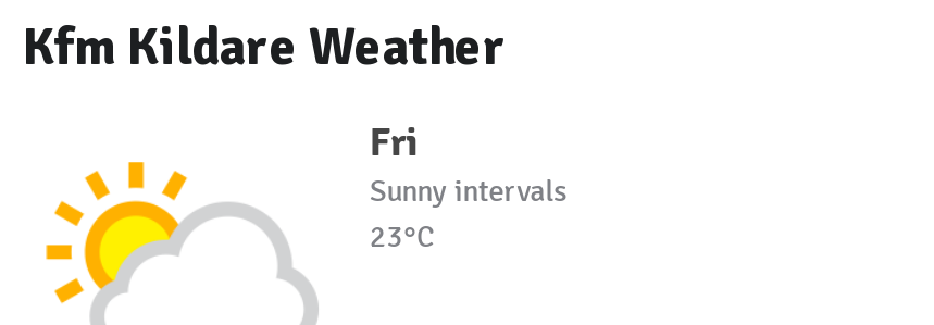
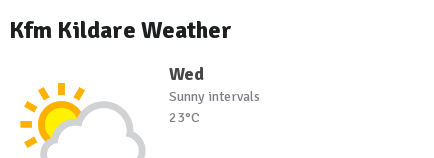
[369,119,417,167] Fri -> [169,63,204,85] Wed

